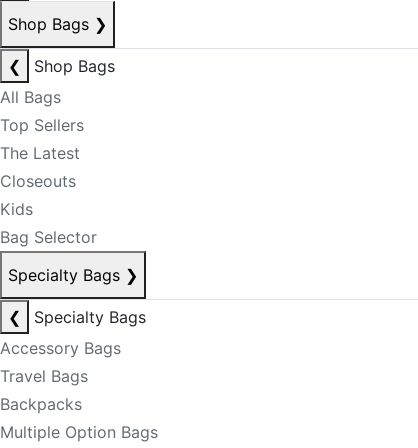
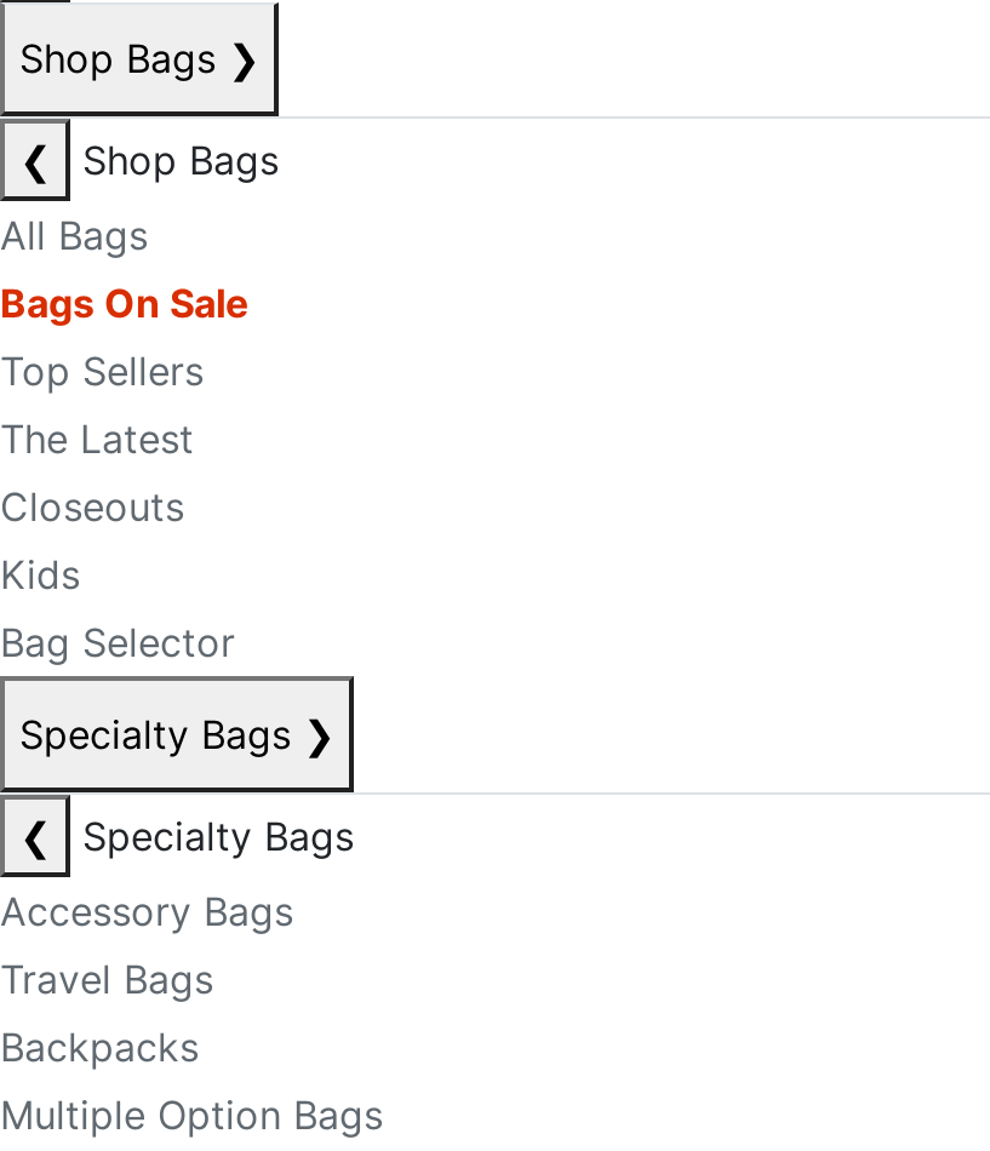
none -> [0,279,250,327] Bags On Sale

